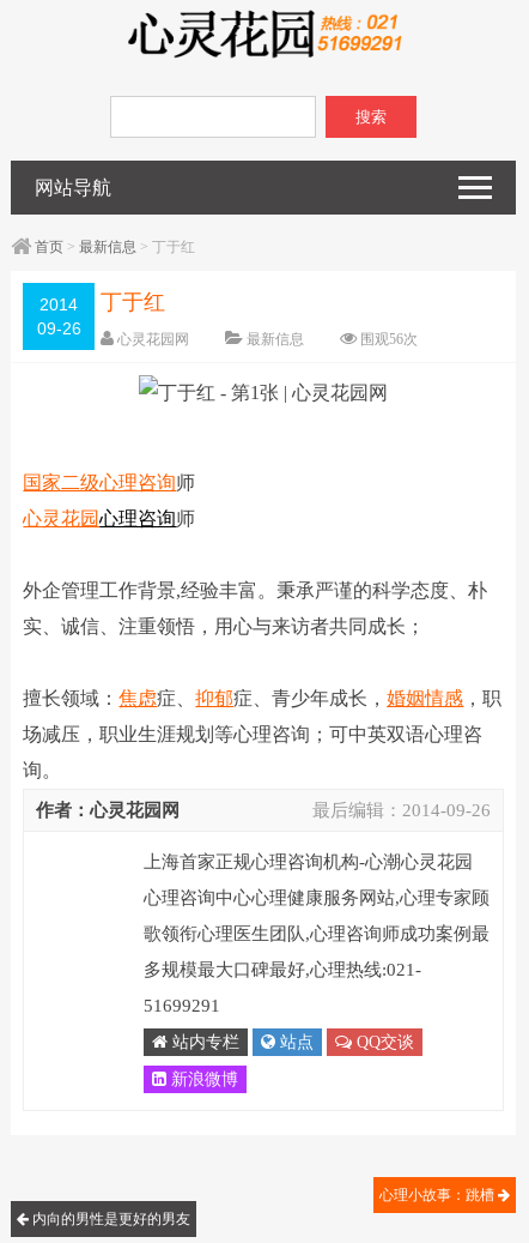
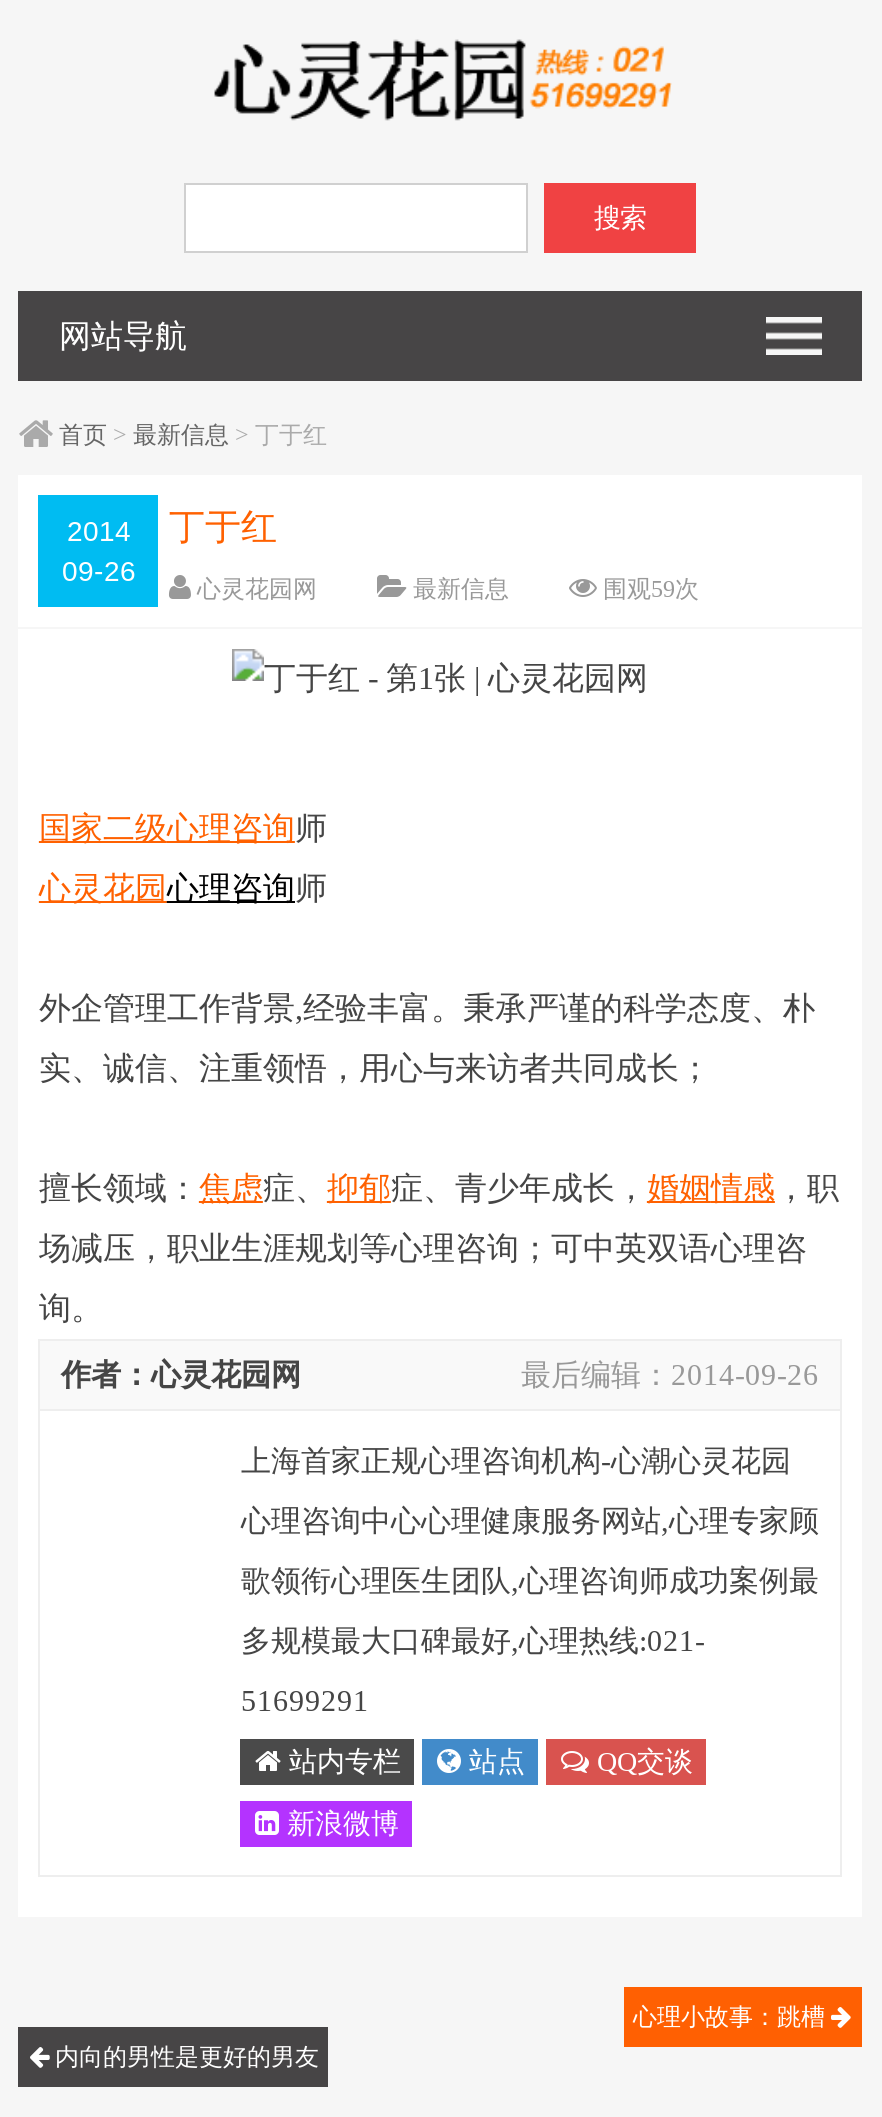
[357,331,418,348] 围观56次 -> [597,575,699,603] 围观59次

